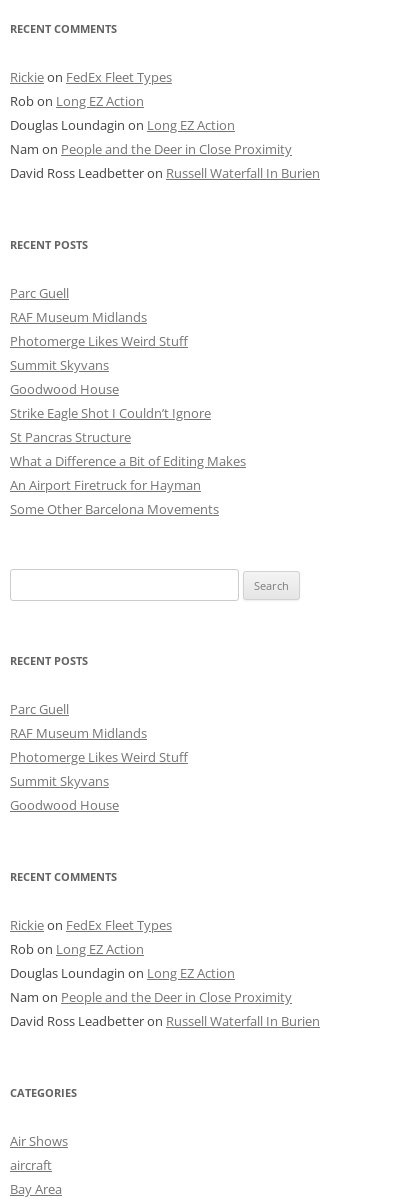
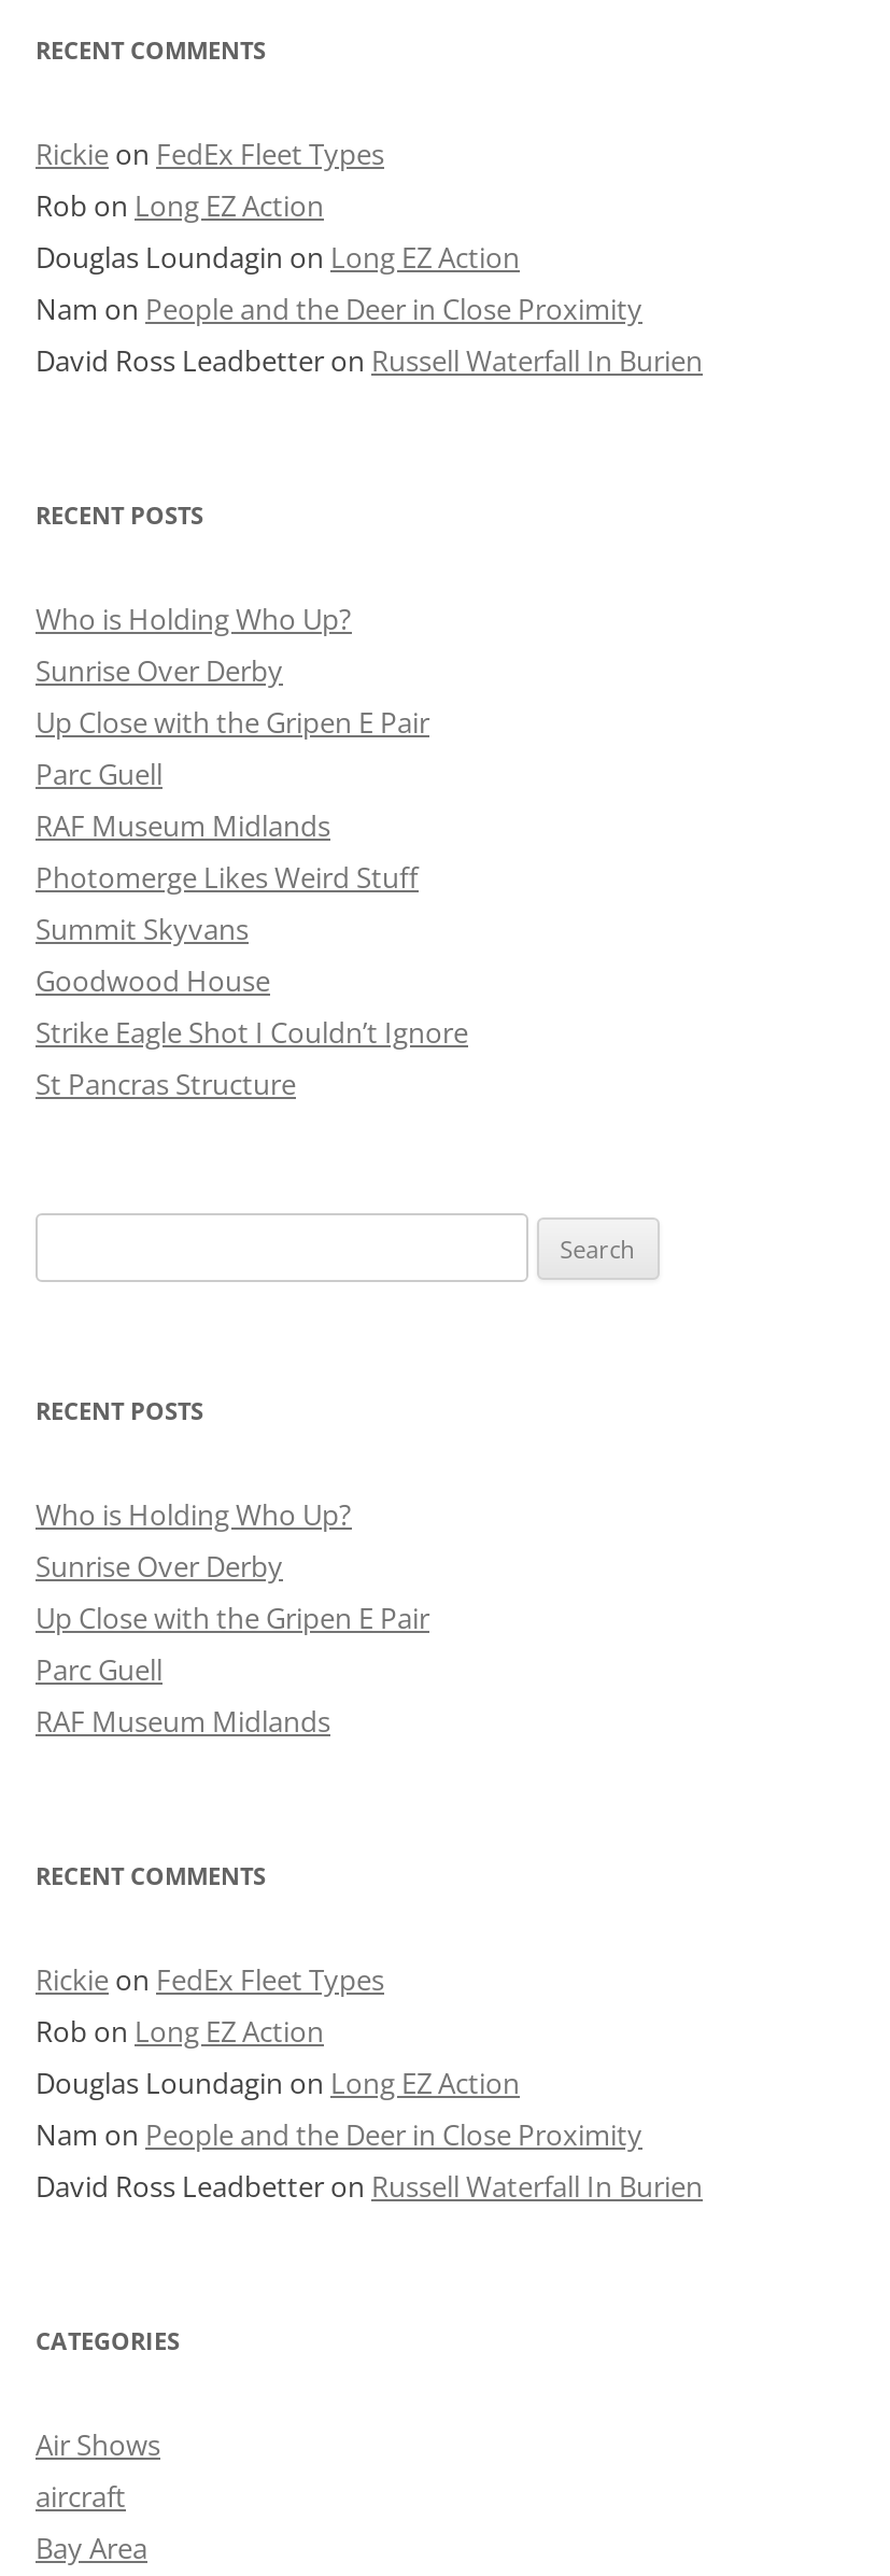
none -> [36,599,429,741] Who is Holding Who Up? | Sunrise Over Derby | Up Close with the Gripen E Pair
moved [10,284,211,446] -> [36,754,468,1102]: Parc Guell | RAF Museum Midlands | Photomerge Likes Weird Stuff | Summit Skyvans | Goodwood House | Strike Eagle Shot I Couldn’t Ignore | St Pancras Structure
[10,452,246,518] What a Difference a Bit of Editing Makes | An Airport Firetruck for Hayman | Some Other Barcelona Movements -> none
none -> [36,1494,429,1636] Who is Holding Who Up? | Sunrise Over Derby | Up Close with the Gripen E Pair
moved [10,700,147,742] -> [36,1649,330,1740]: Parc Guell | RAF Museum Midlands
[10,748,188,814] Photomerge Likes Weird Stuff | Summit Skyvans | Goodwood House -> none

